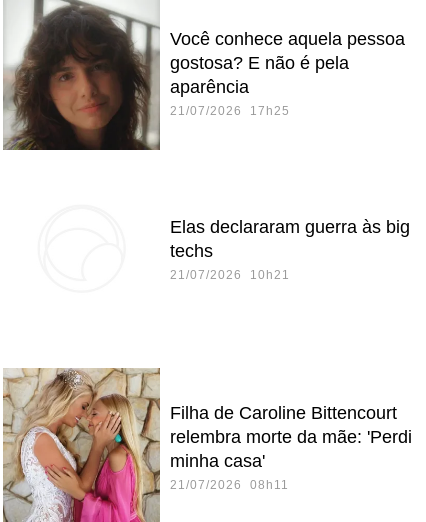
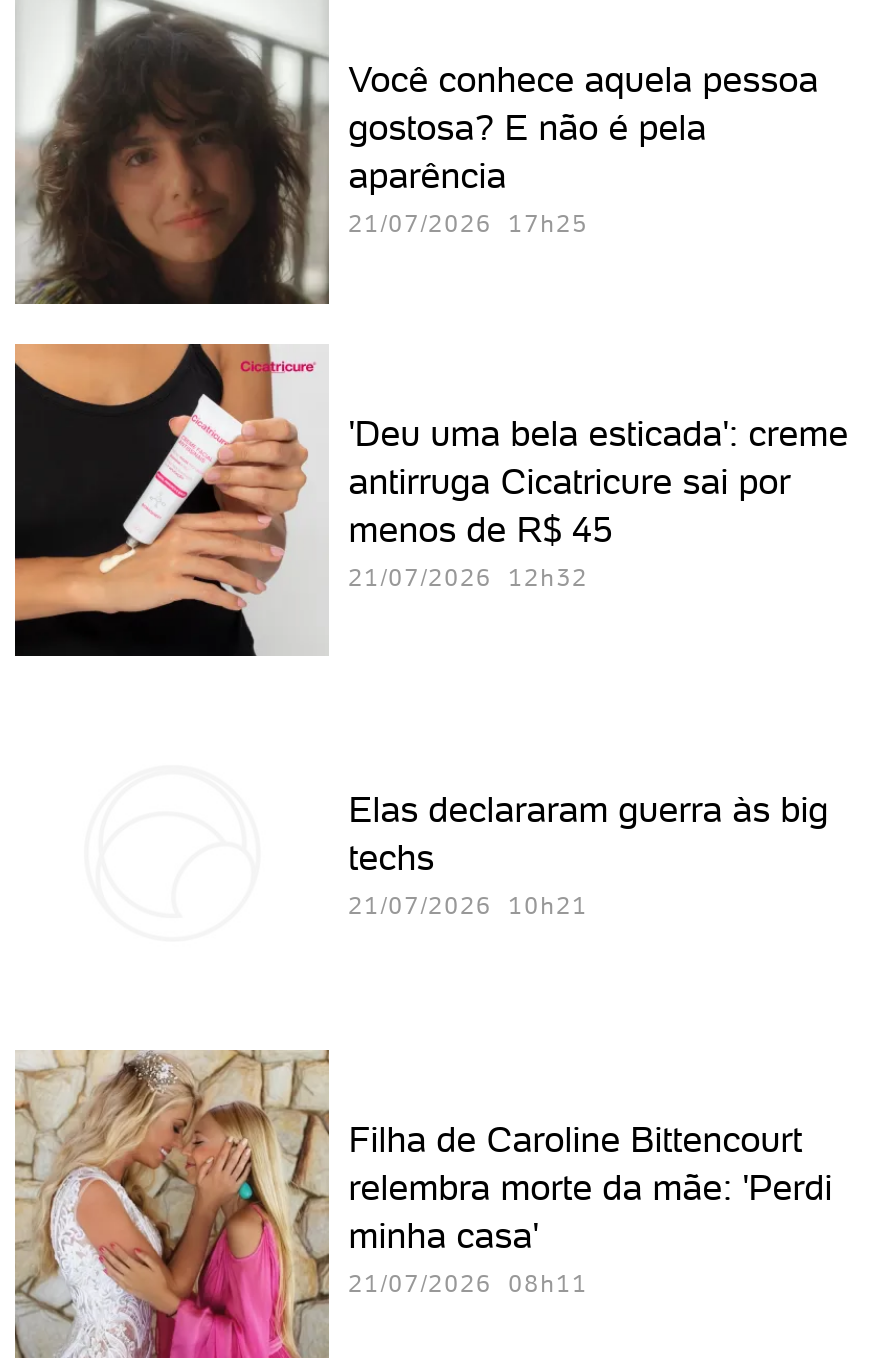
none -> [13,342,849,658] [image] | 'Deu uma bela esticada': creme | antirruga Cicatricure sai por | menos de R$ 45 | 21/07/2026 12h32
moved [170,217,410,282] -> [349,788,829,920]: Elas declararam guerra às big | techs | 21/07/2026 10h21

